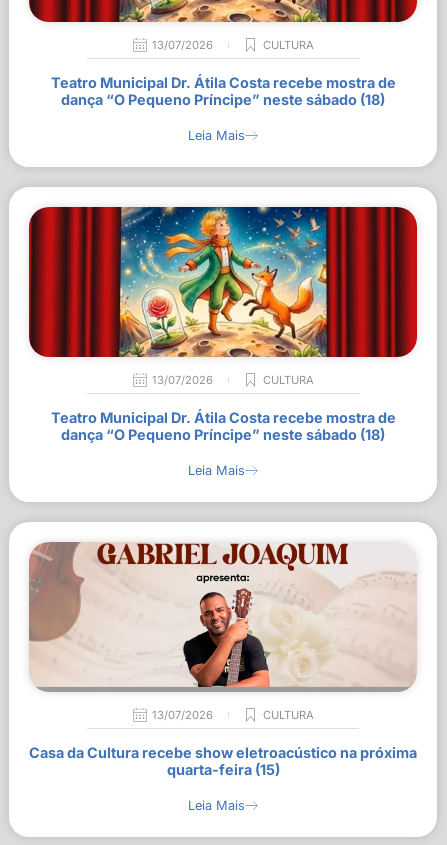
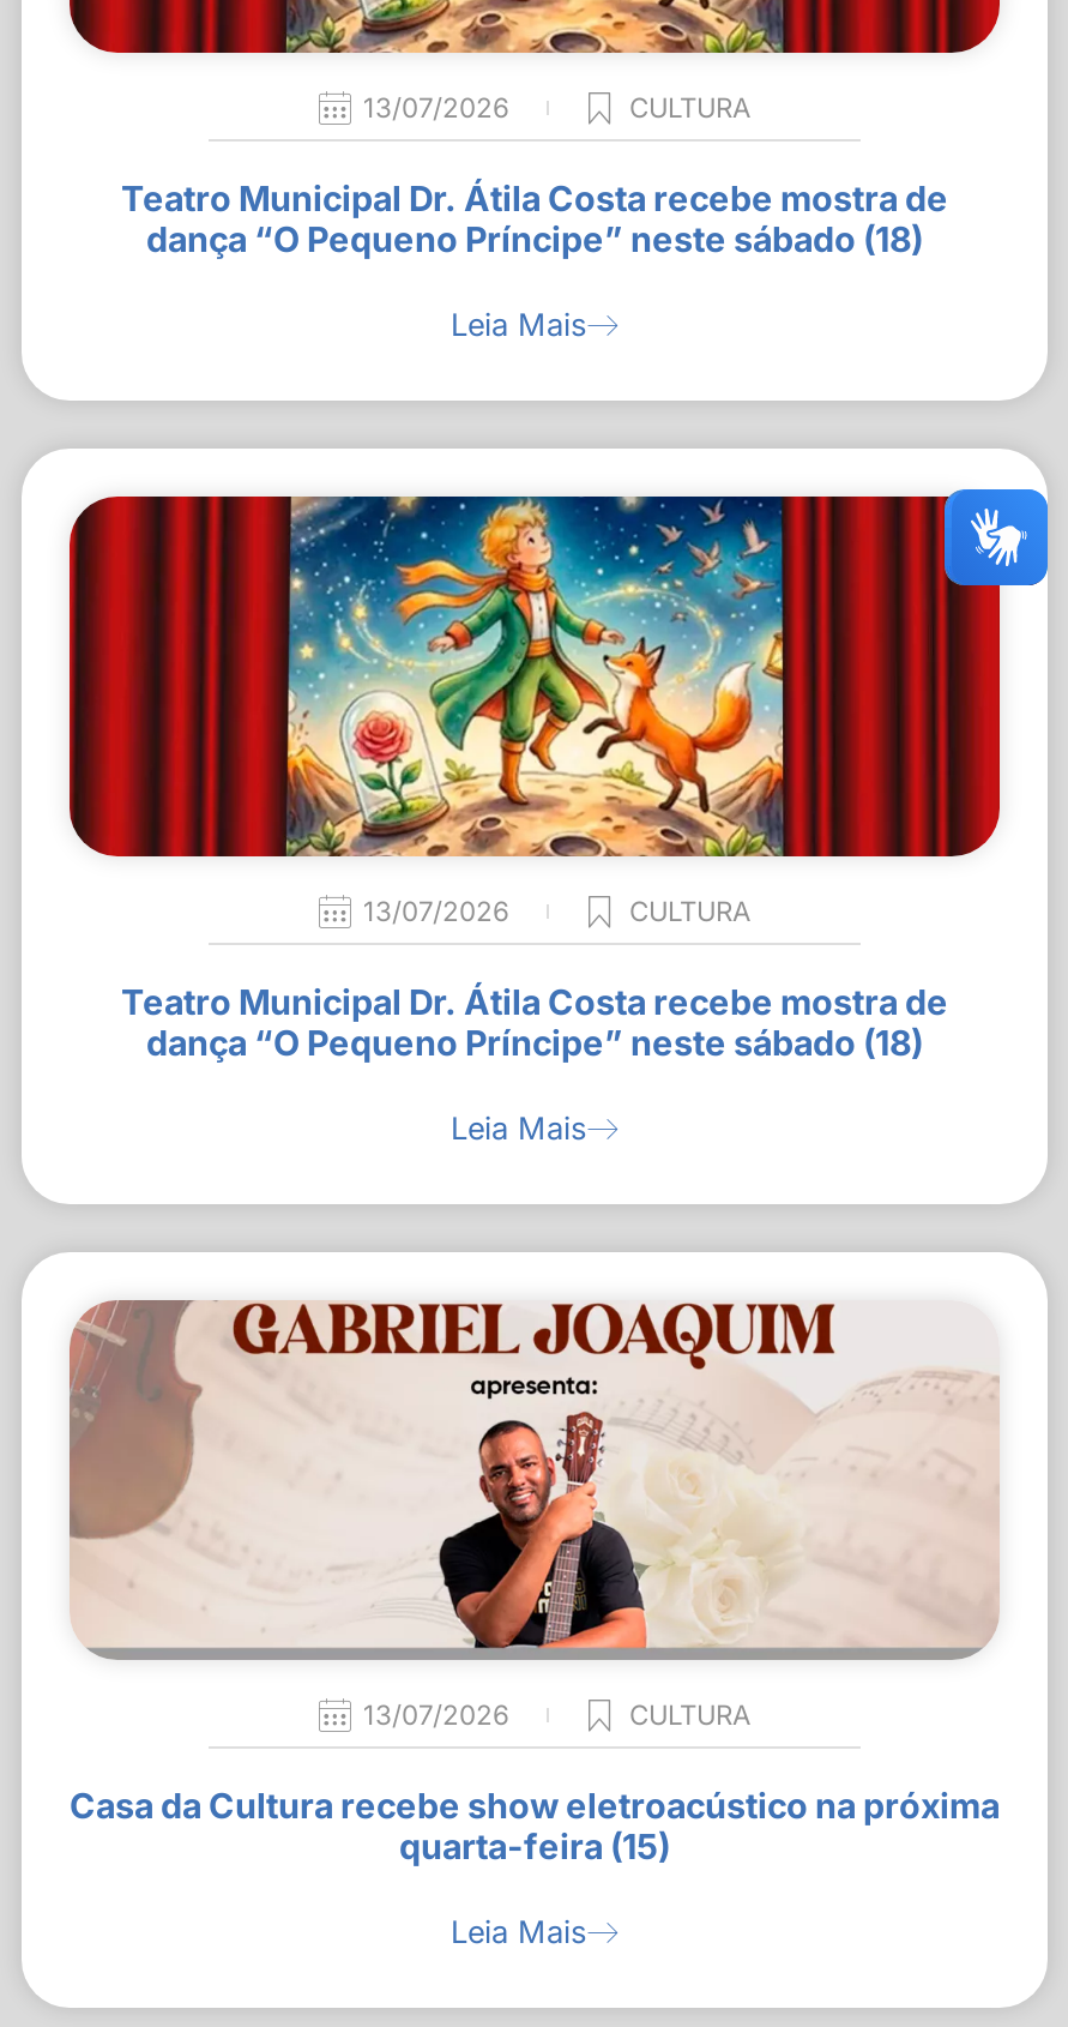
[394,204,437,244] [image] -> [942,487,1050,588] [image]

